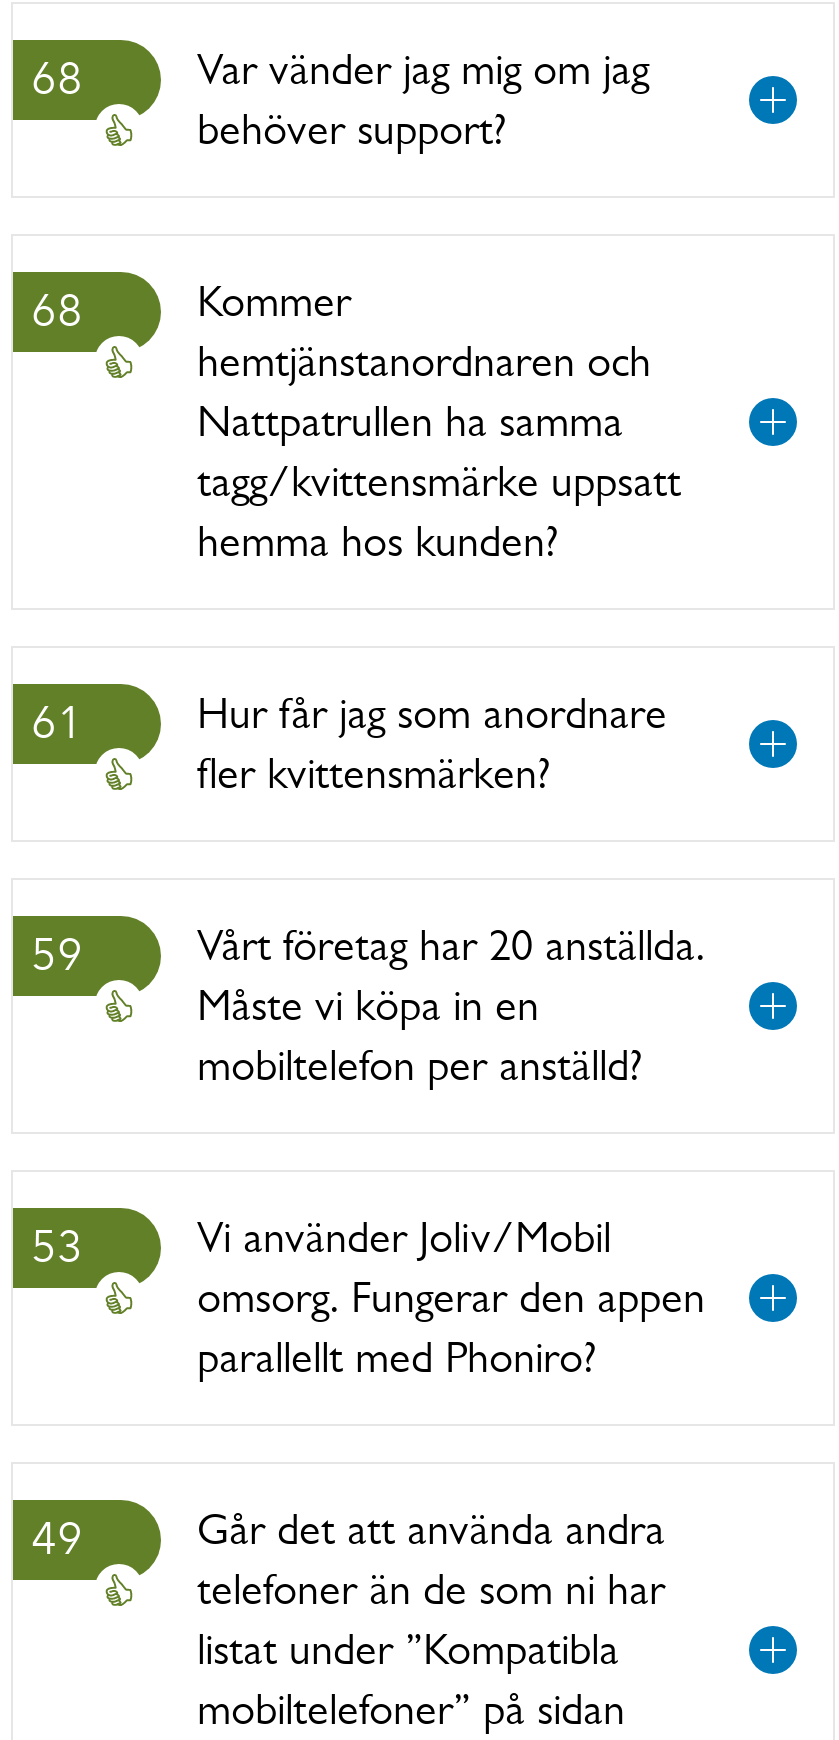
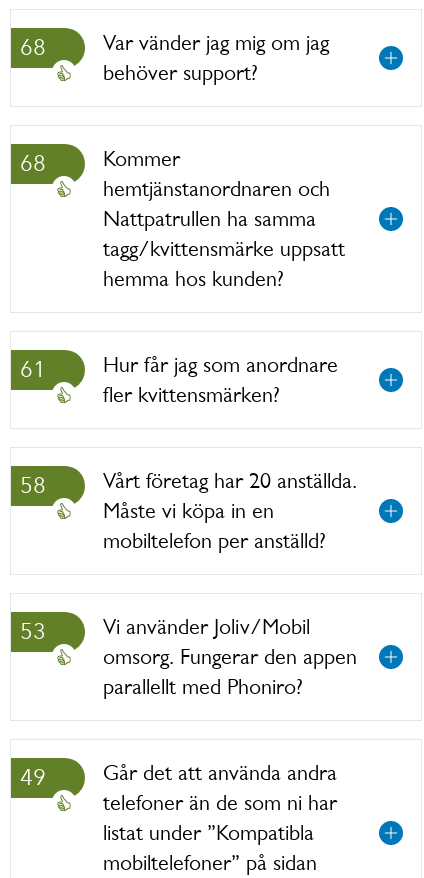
[31,928,83,982] 59 -> [20,472,46,499] 58

